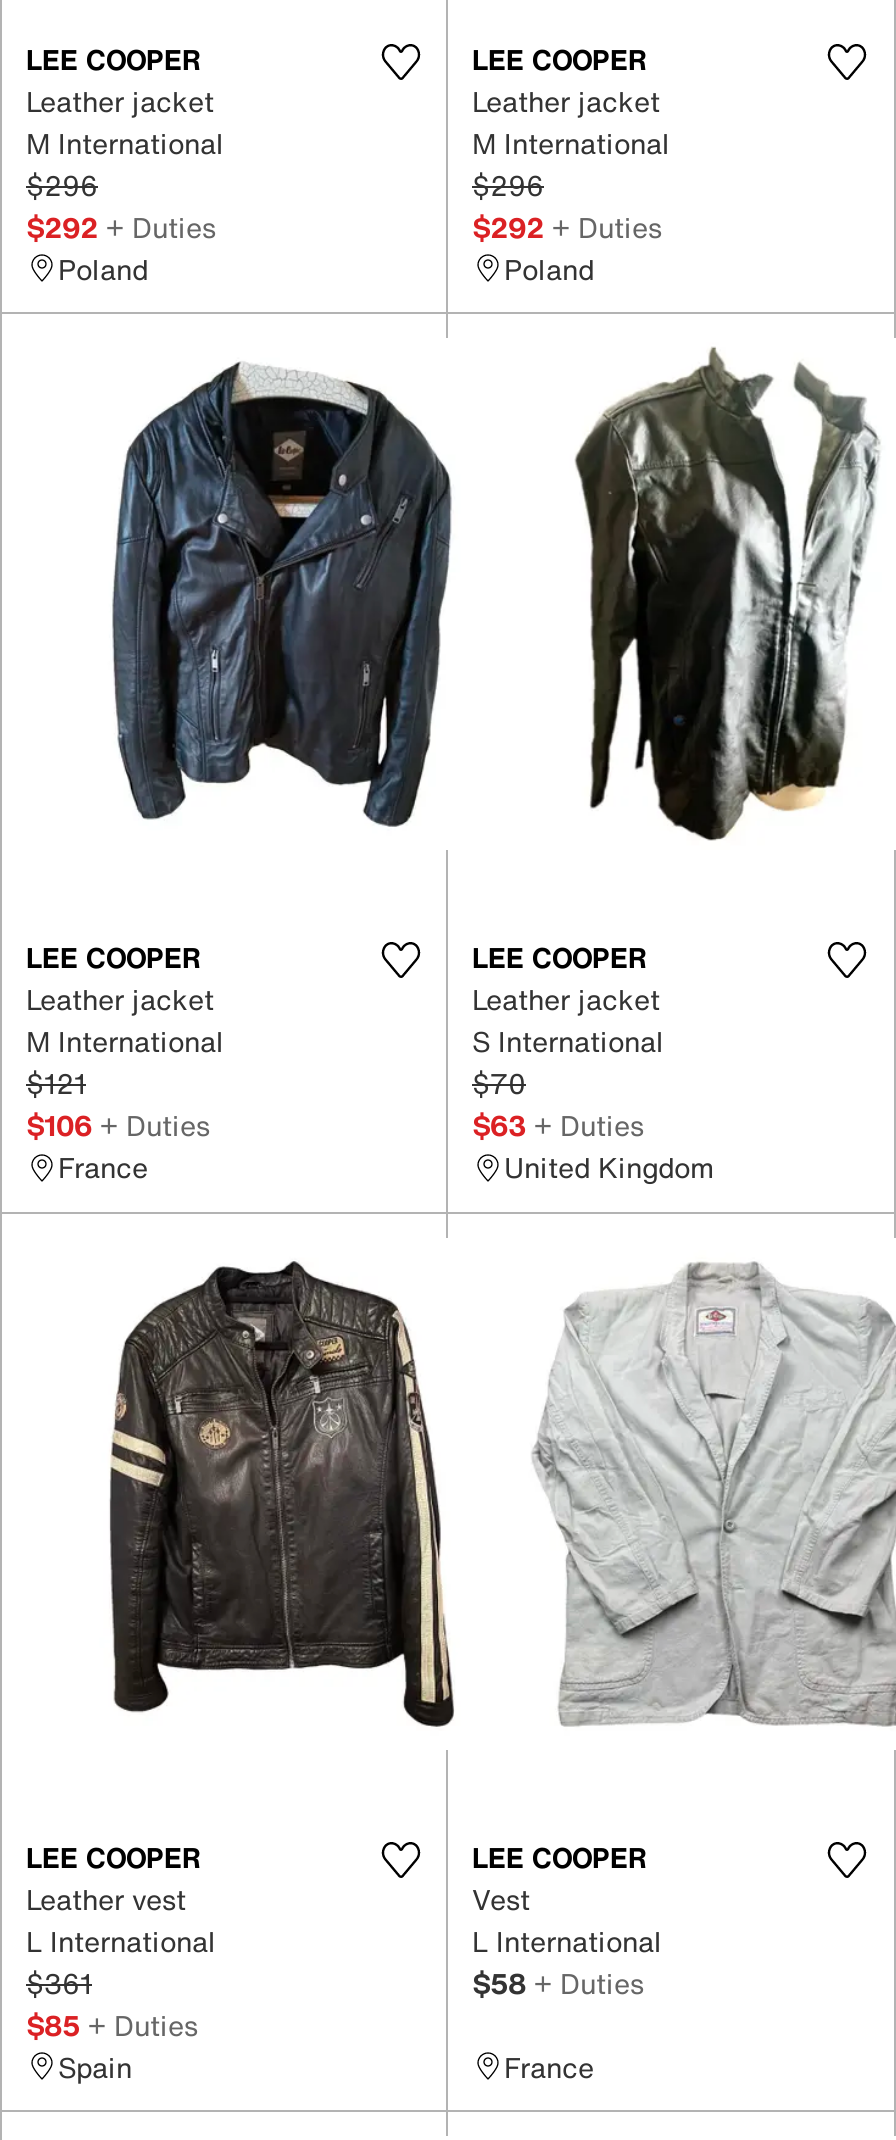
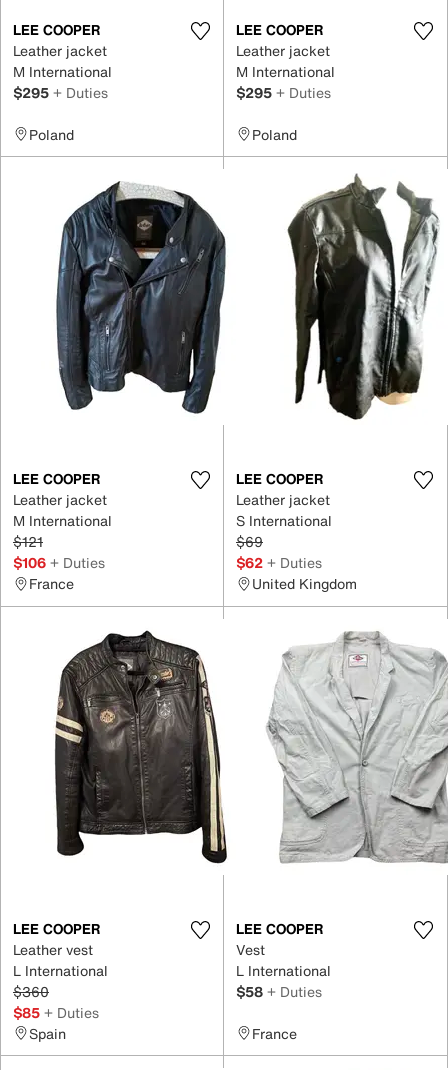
[26,163,216,247] $296 | $292 + Duties -> [13,81,108,102] $295 + Duties
[472,163,662,247] $296 | $292 + Duties -> [236,81,331,102] $295 + Duties
[472,1062,526,1104] $70 -> [236,531,263,552] $69
[472,1104,644,1146] $63 + Duties -> [236,552,322,573] $62 + Duties
[26,1961,92,2003] $361 -> [13,980,49,1001] $360

